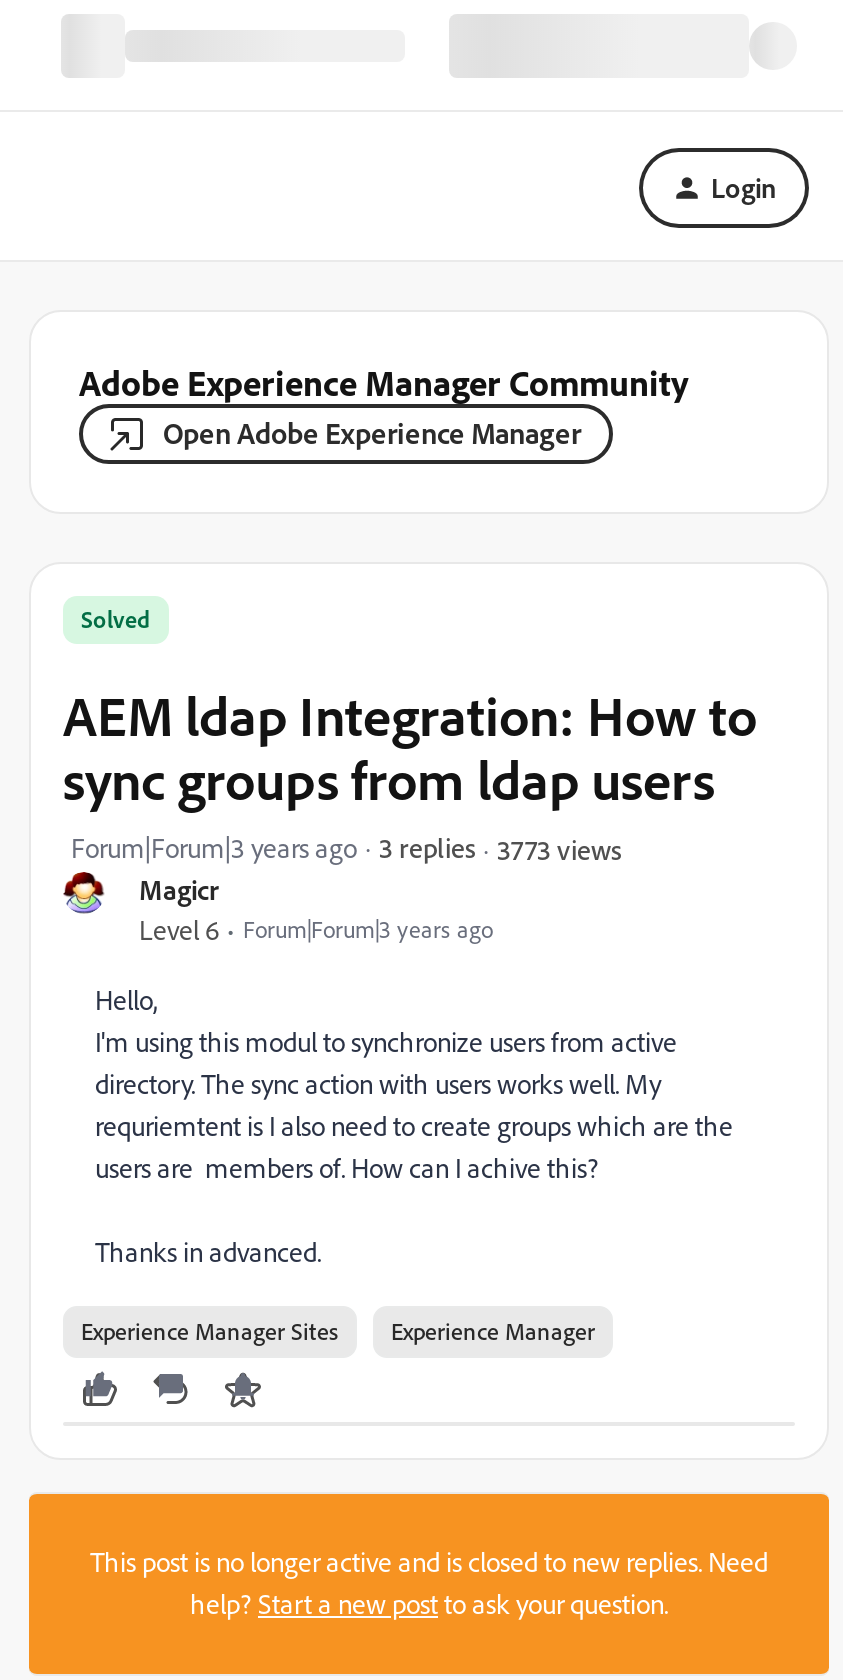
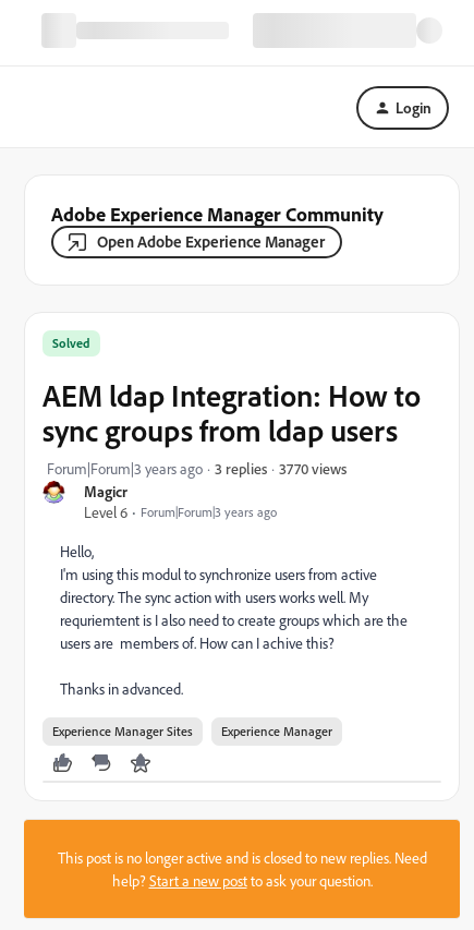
[497,831,621,865] 3773 views -> [279,458,347,477] 3770 views

